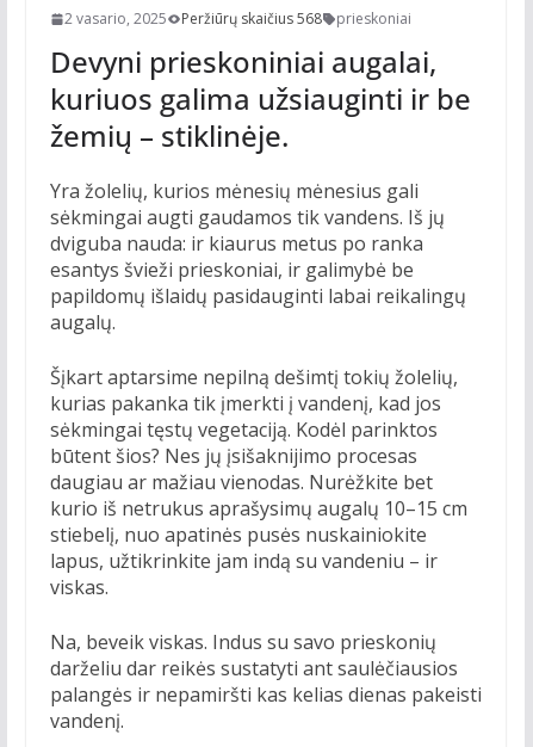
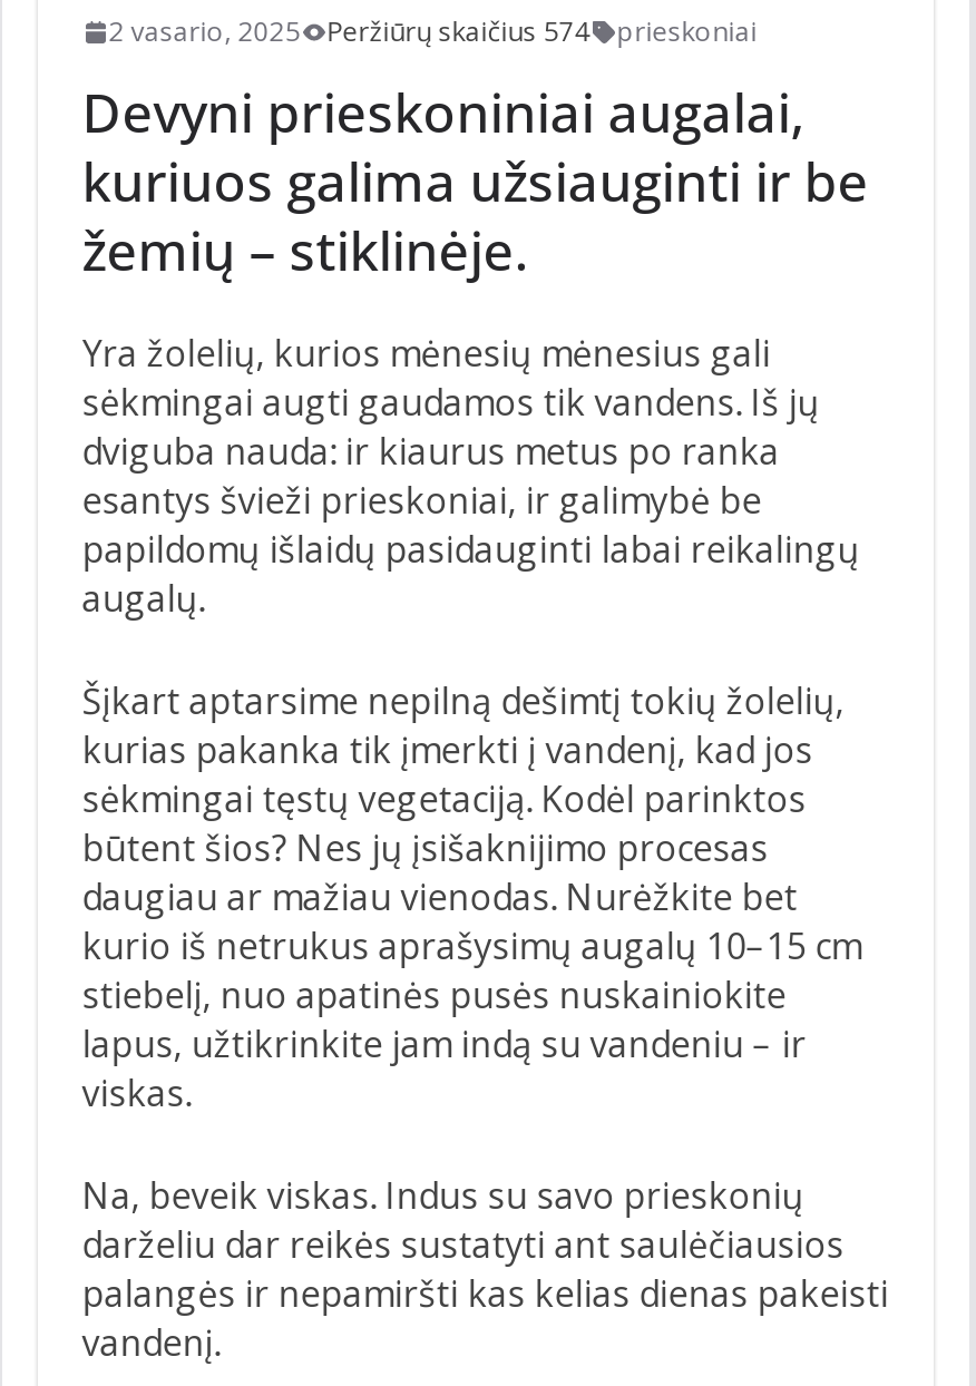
[181,9,322,29] Peržiūrų skaičius 568 -> [327,13,590,51] Peržiūrų skaičius 574

